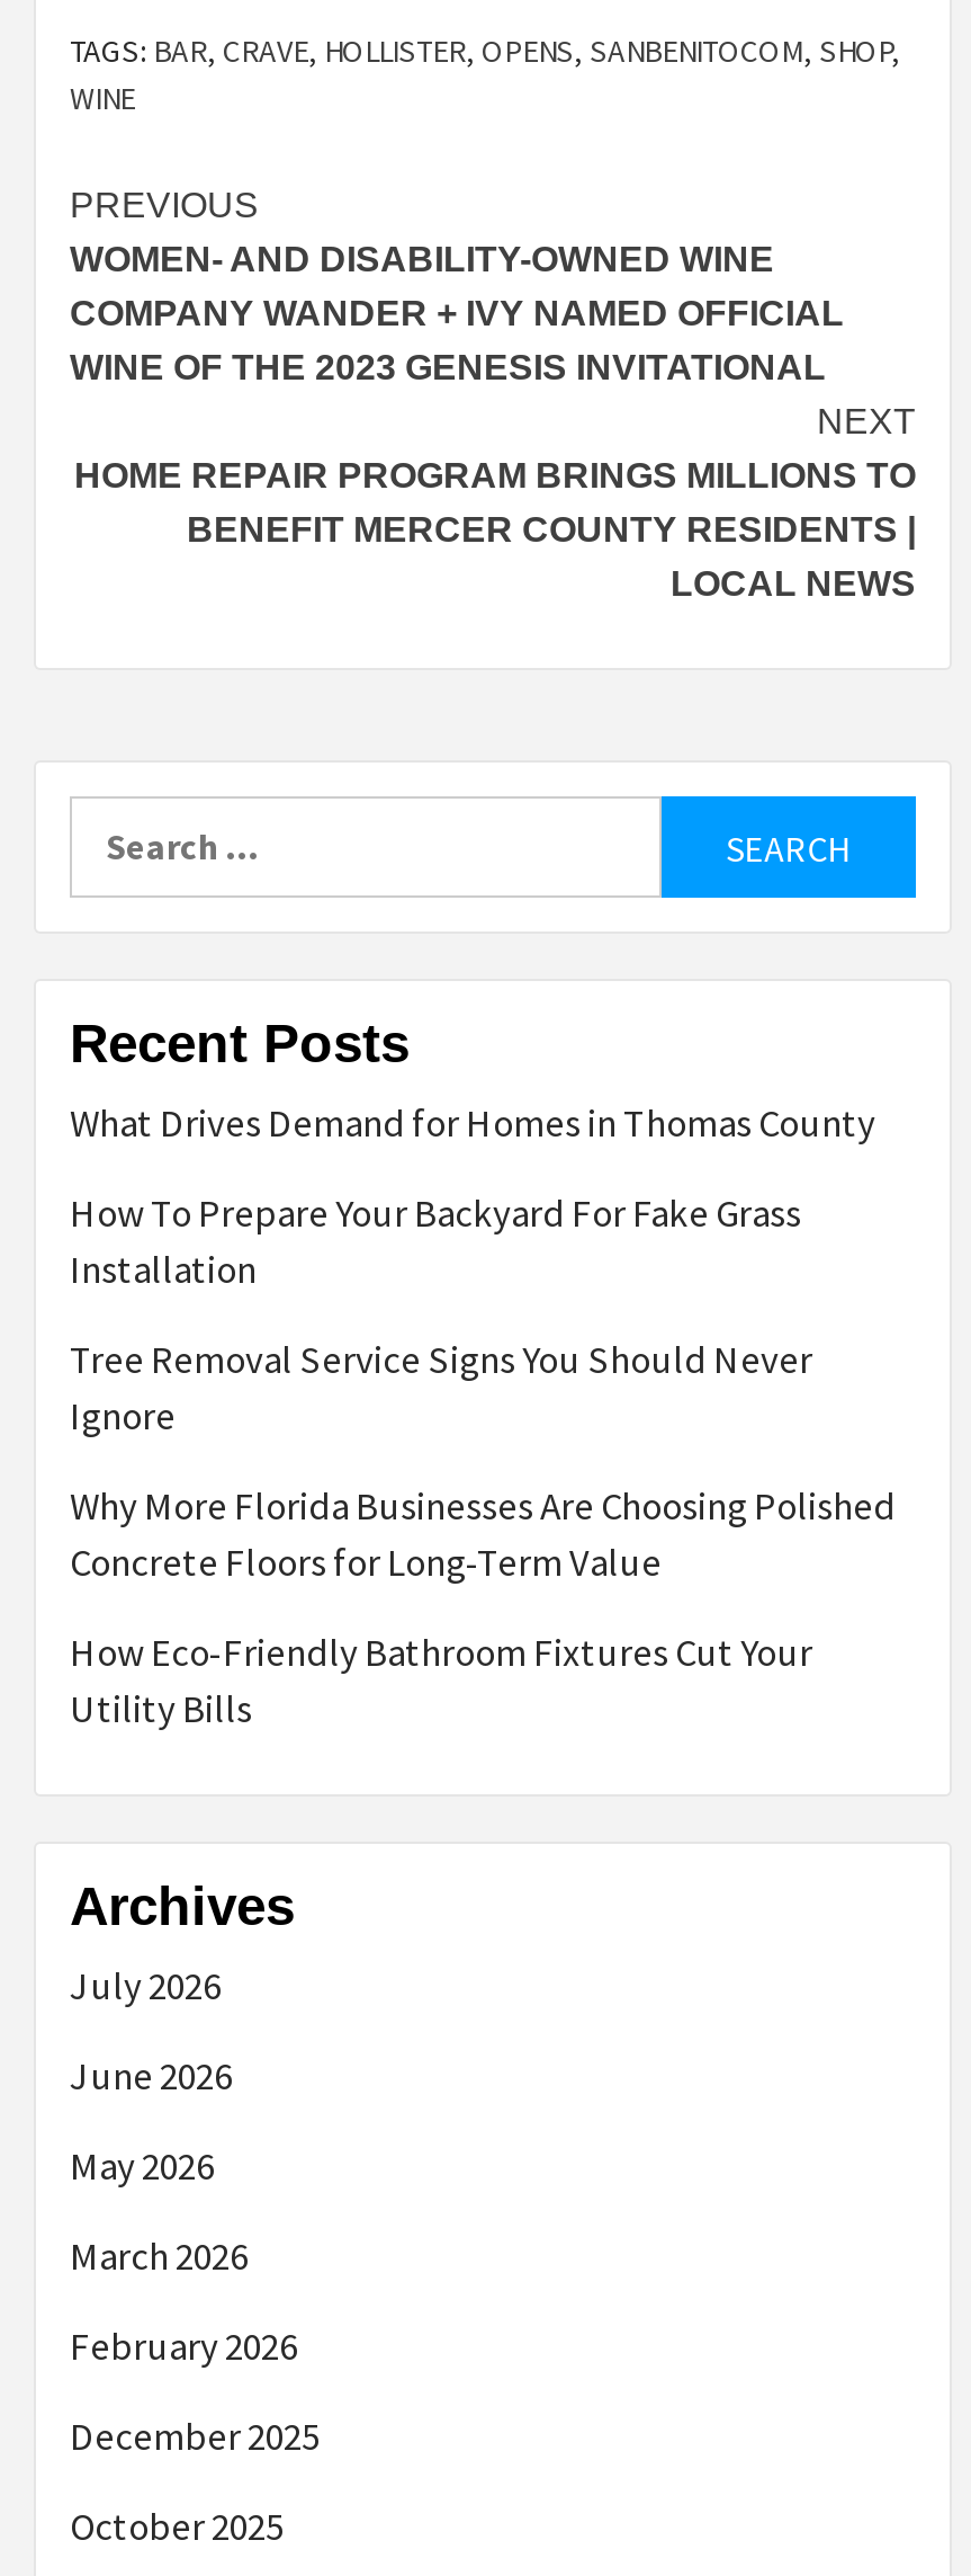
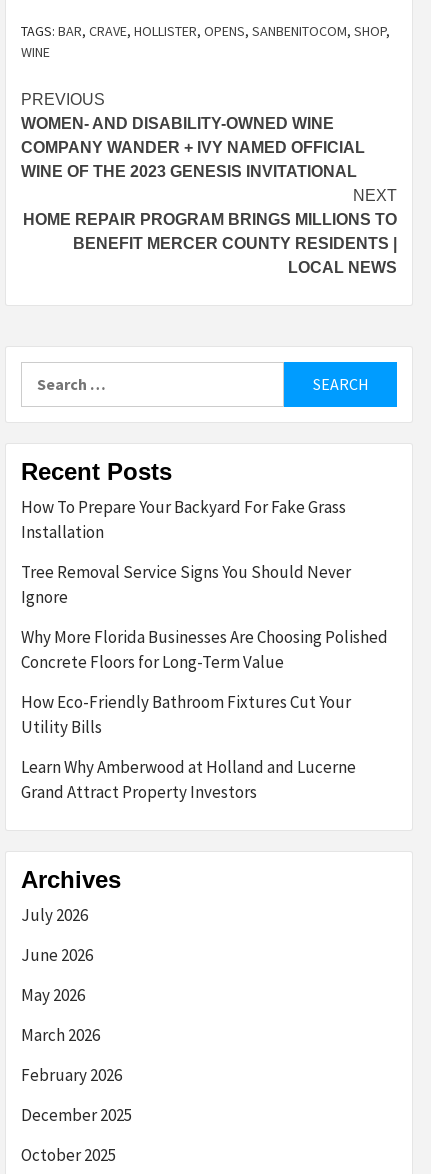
[70,1100,875,1149] What Drives Demand for Homes in Thomas County -> none
moved [70,1190,896,1735] -> [21,496,388,738]: How To Prepare Your Backyard For Fake Grass | Installation | Tree Removal Service Signs You Should Never | Ignore | Why More Florida Businesses Are Choosing Polished | Concrete Floors for Long-Term Value | How Eco-Friendly Bathroom Fixtures Cut Your | Utility Bills
none -> [21,756,356,803] Learn Why Amberwood at Holland and Lucerne | Grand Attract Property Investors

